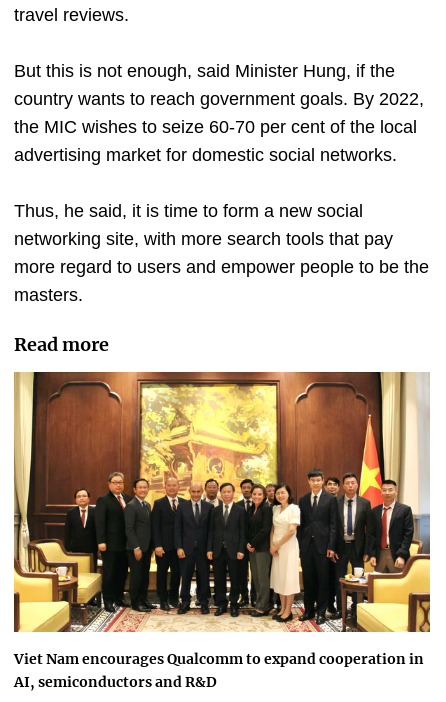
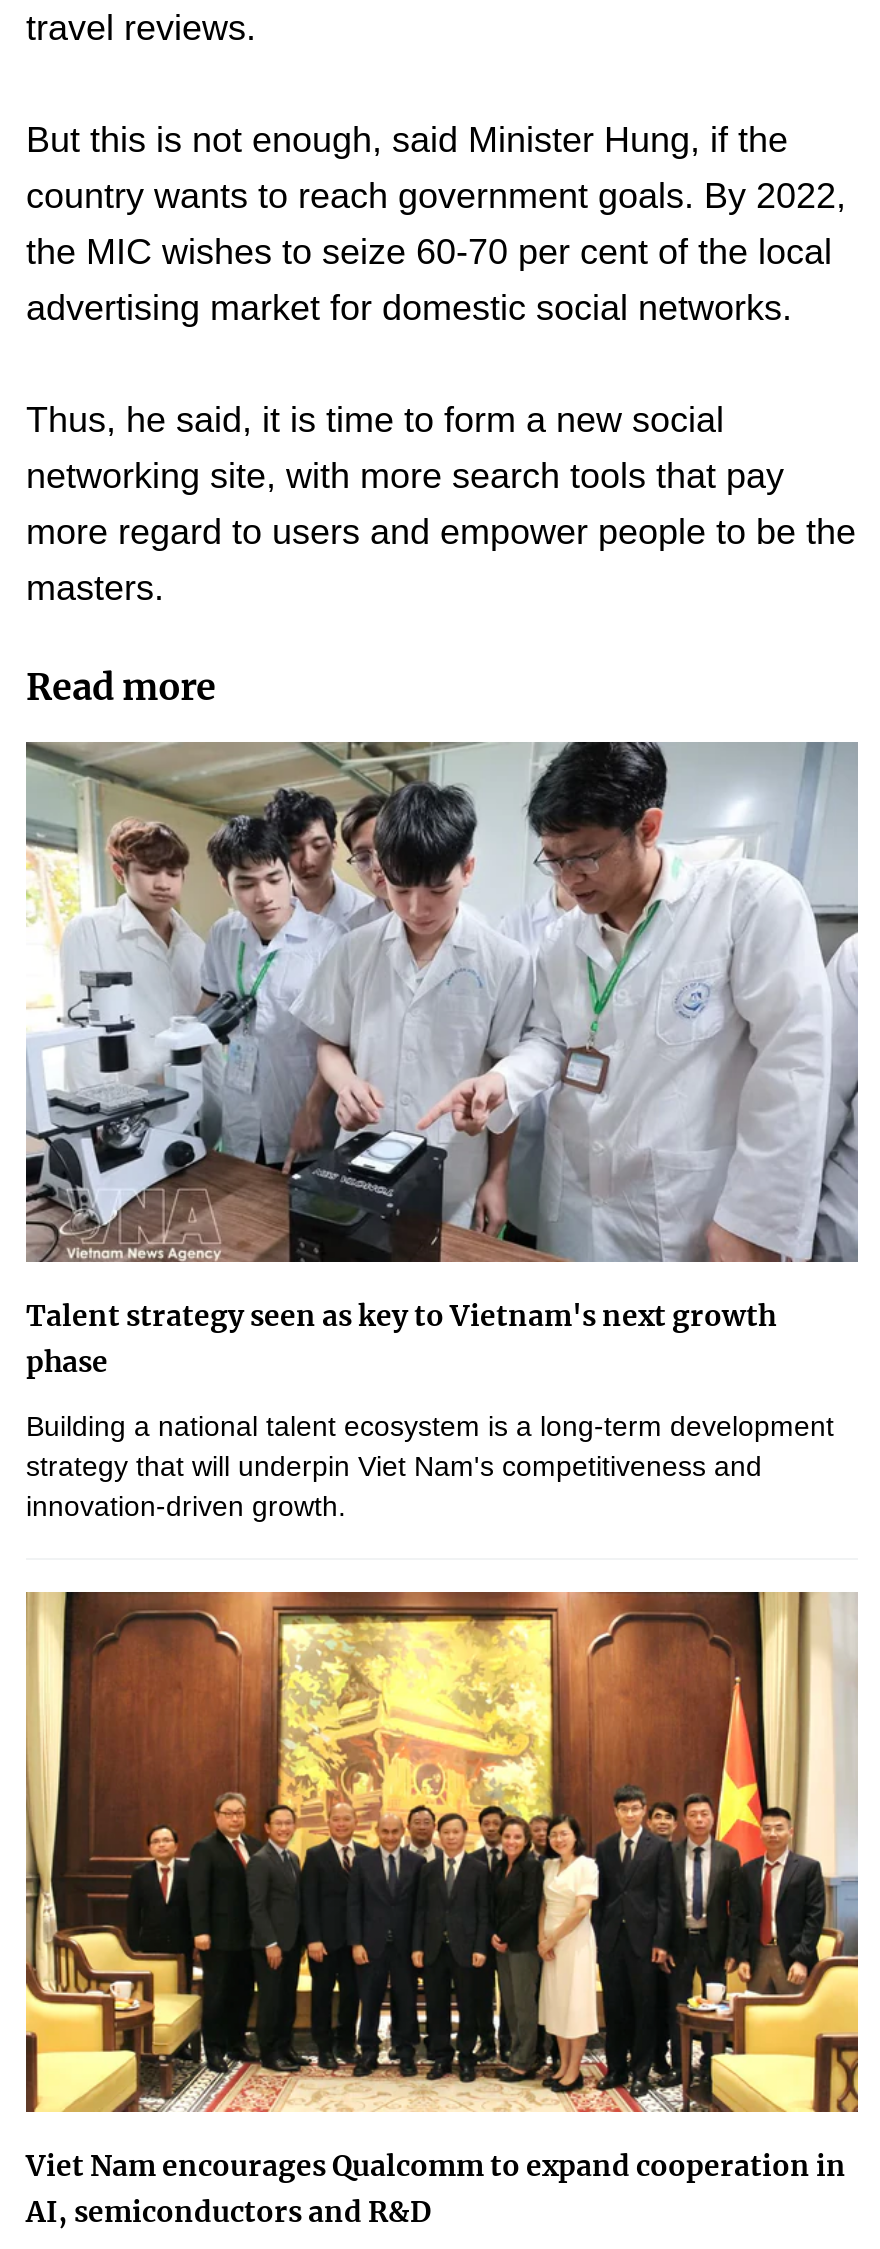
none -> [24,740,860,1522] [image] | Talent strategy seen as key to Vietnam's next growth | phase | Building a national talent ecosystem is a long-term development | strategy that will underpin Viet Nam's competitiveness and | innovation-driven growth.

